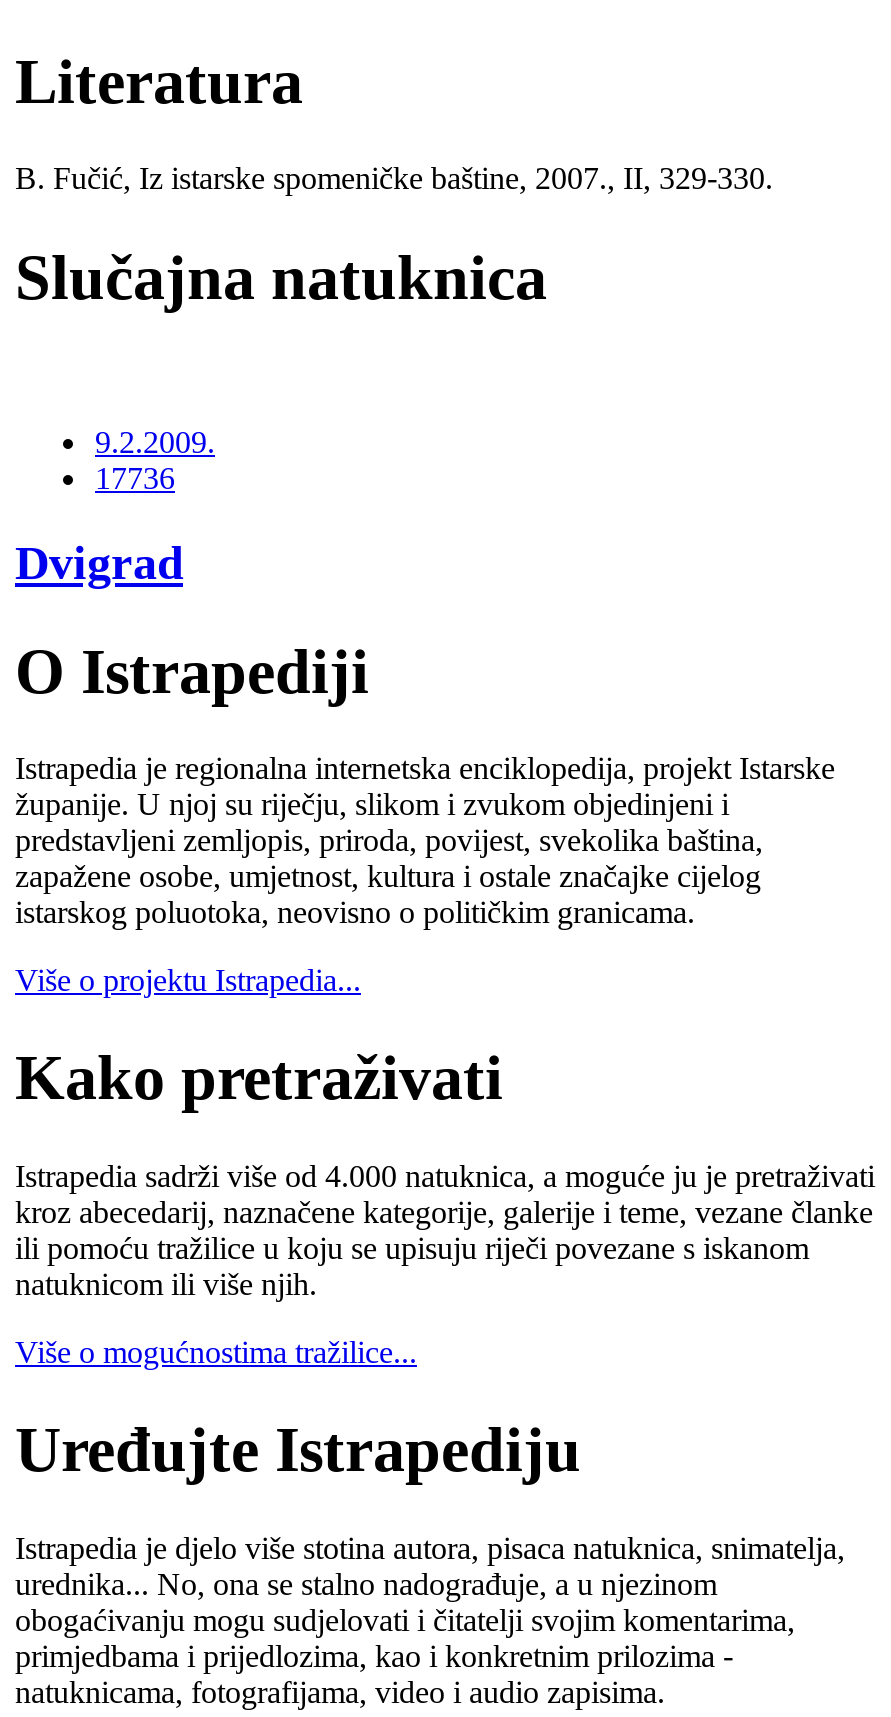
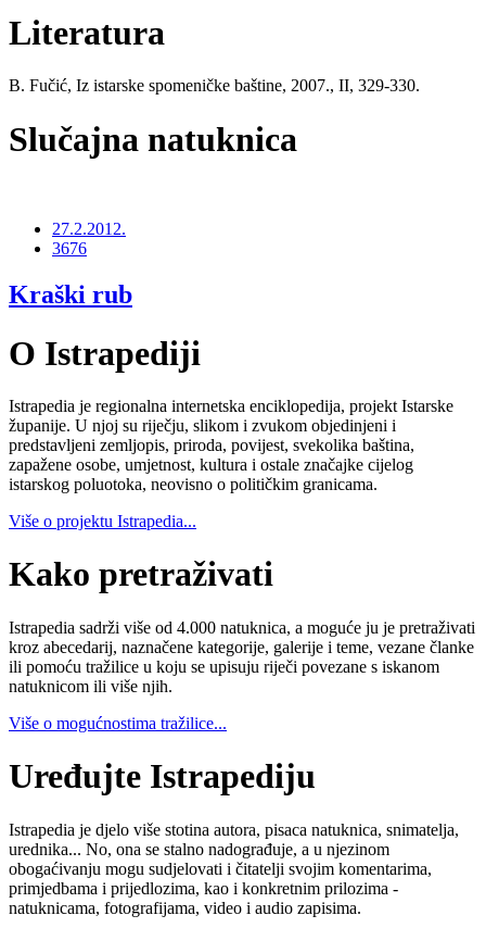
[95,425,215,495] 9.2.2009. | 17736 -> [52,220,126,258] 27.2.2012. | 3676
[15,537,183,589] Dvigrad -> [9,280,132,309] Kraški rub

